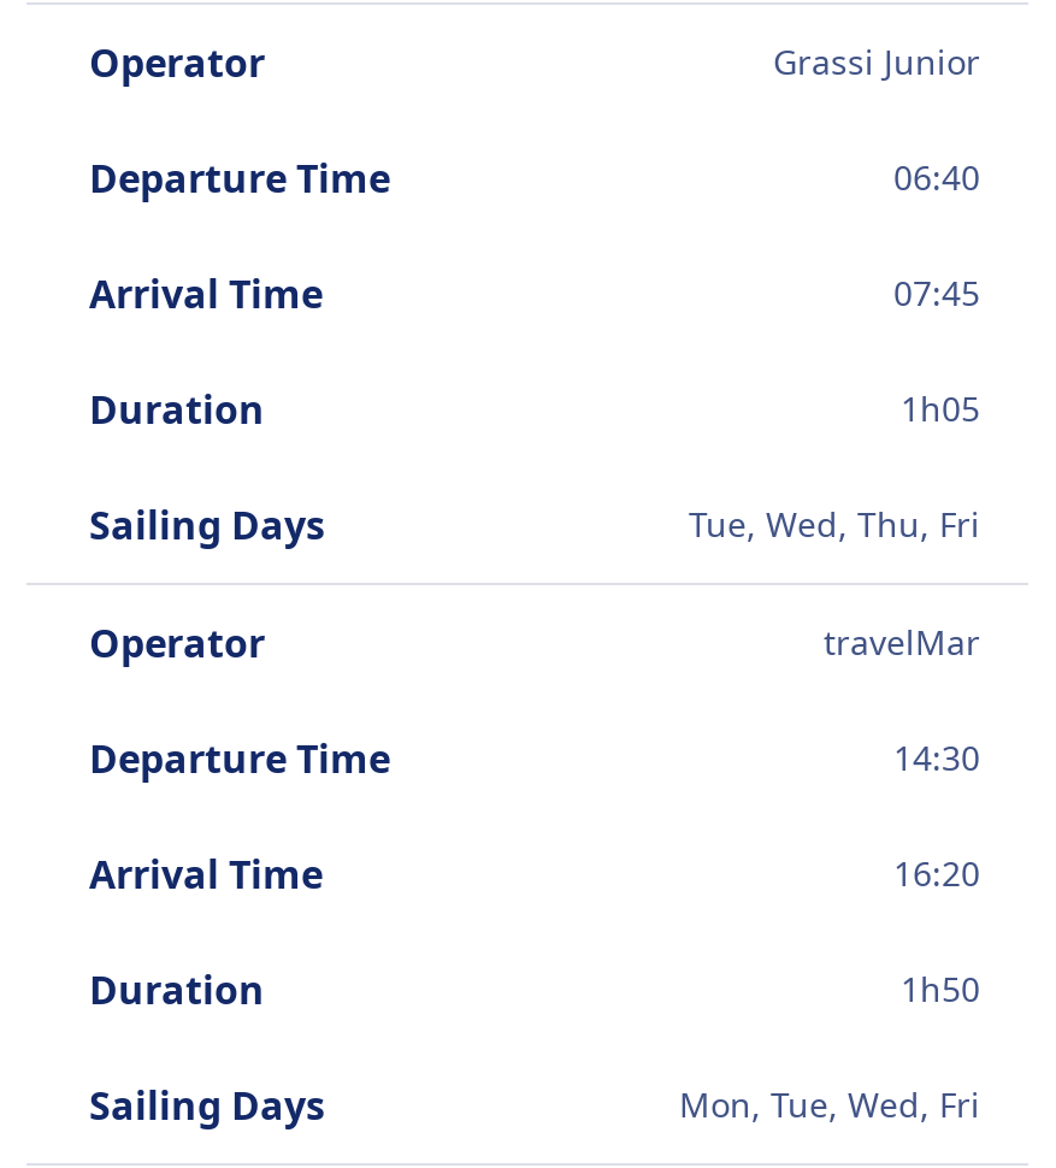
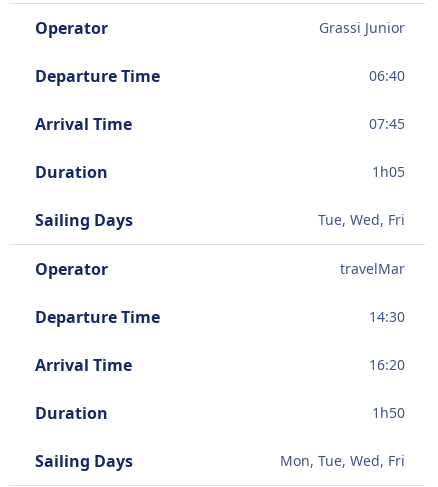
[689,501,980,547] Tue, Wed, Thu, Fri -> [318,210,405,229] Tue, Wed, Fri

